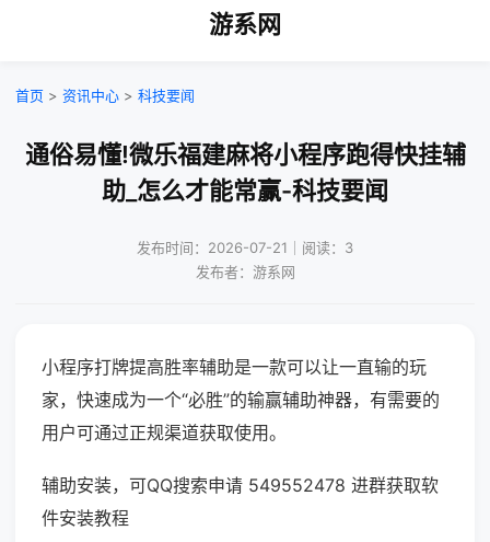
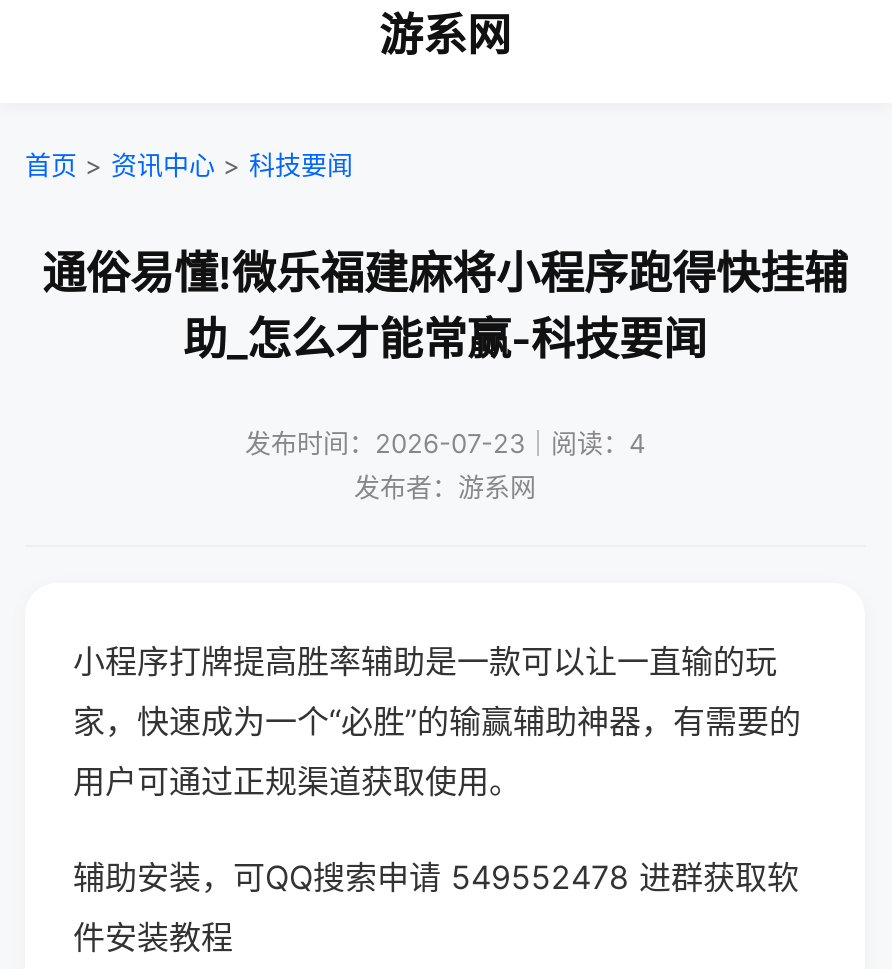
[137,239,353,256] 发布时间：2026-07-21｜阅读：3 -> [245,427,645,459] 发布时间：2026-07-23｜阅读：4

